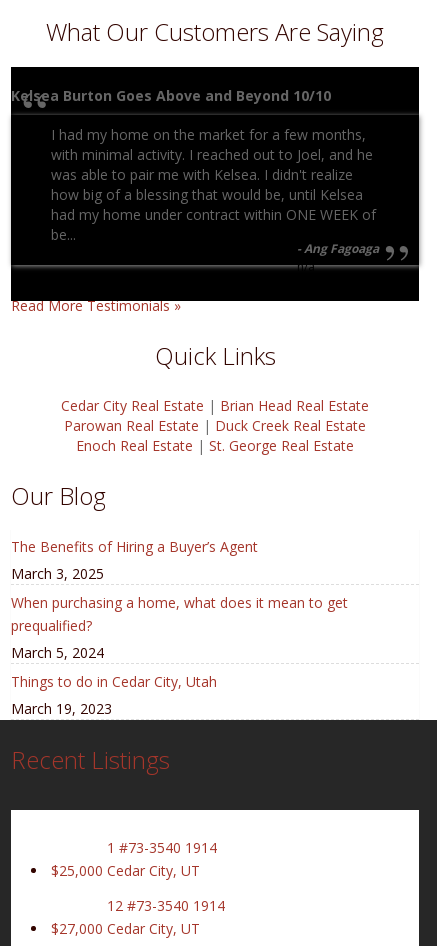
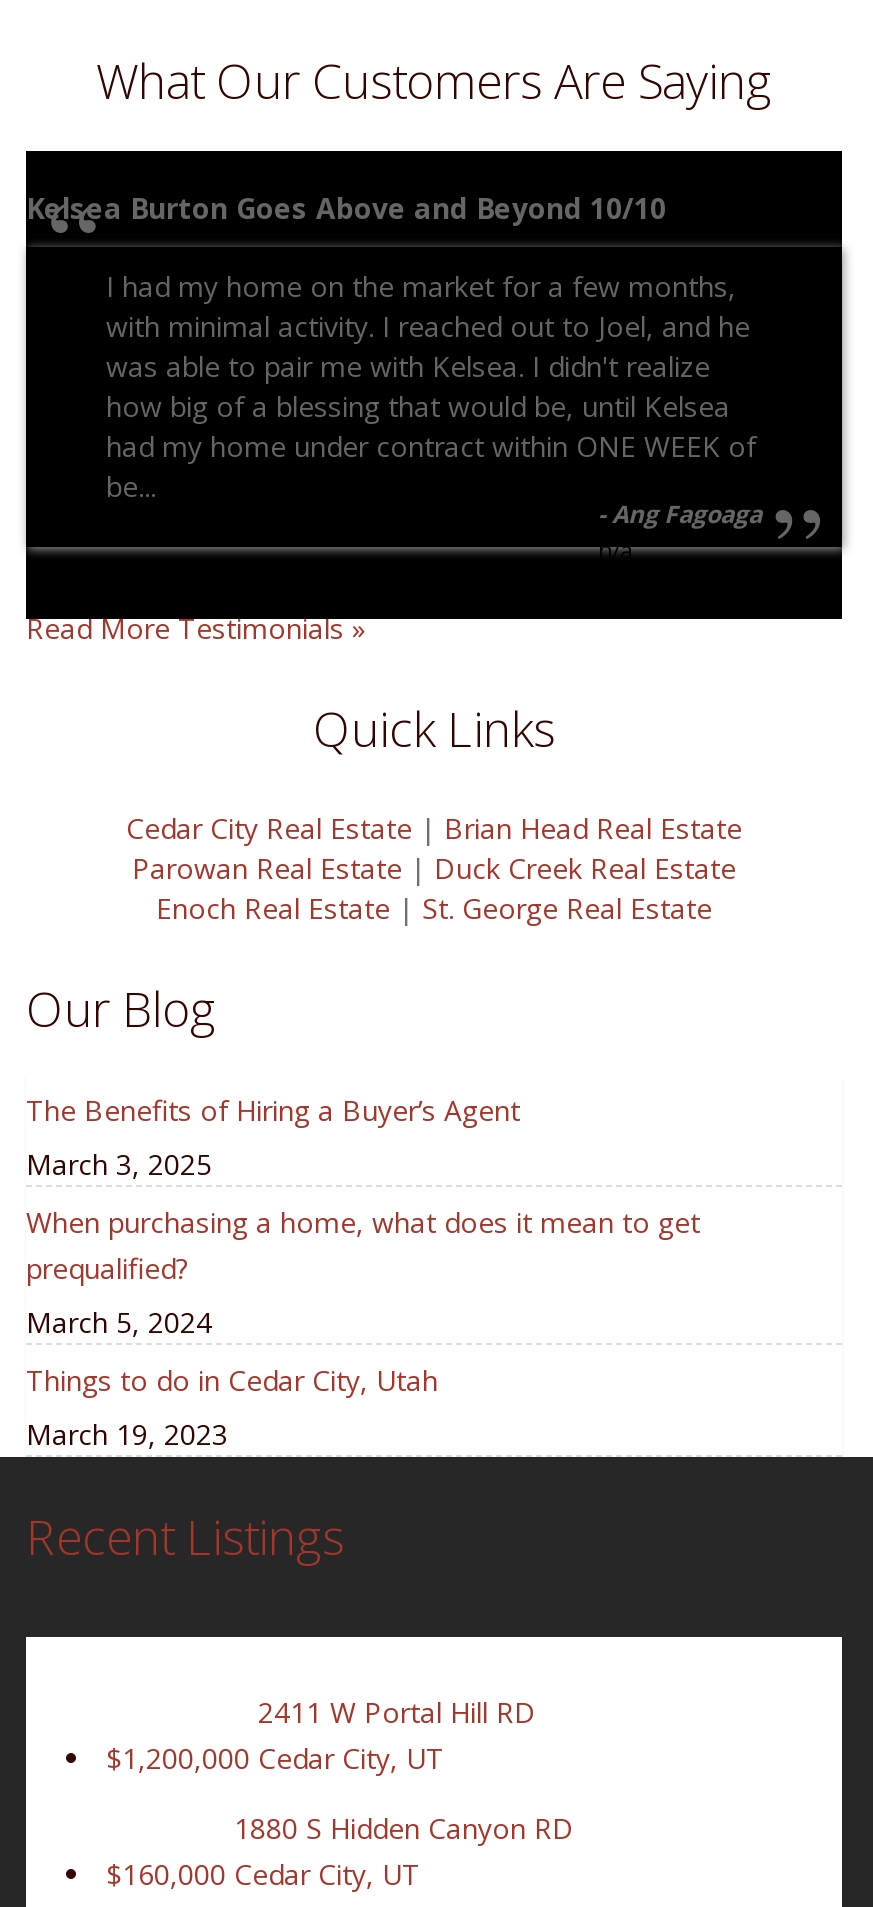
[107,838,217,857] 1 #73-3540 1914 -> [258,1693,536,1731] 2411 W Portal Hill RD
[51,861,200,880] $25,000 Cedar City, UT -> [106,1739,444,1777] $1,200,000 Cedar City, UT
[107,896,225,915] 12 #73-3540 1914 -> [234,1809,574,1847] 1880 S Hidden Canyon RD
[51,919,200,938] $27,000 Cedar City, UT -> [106,1855,420,1893] $160,000 Cedar City, UT

